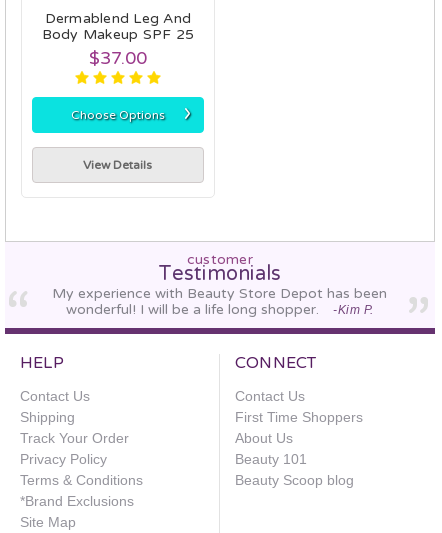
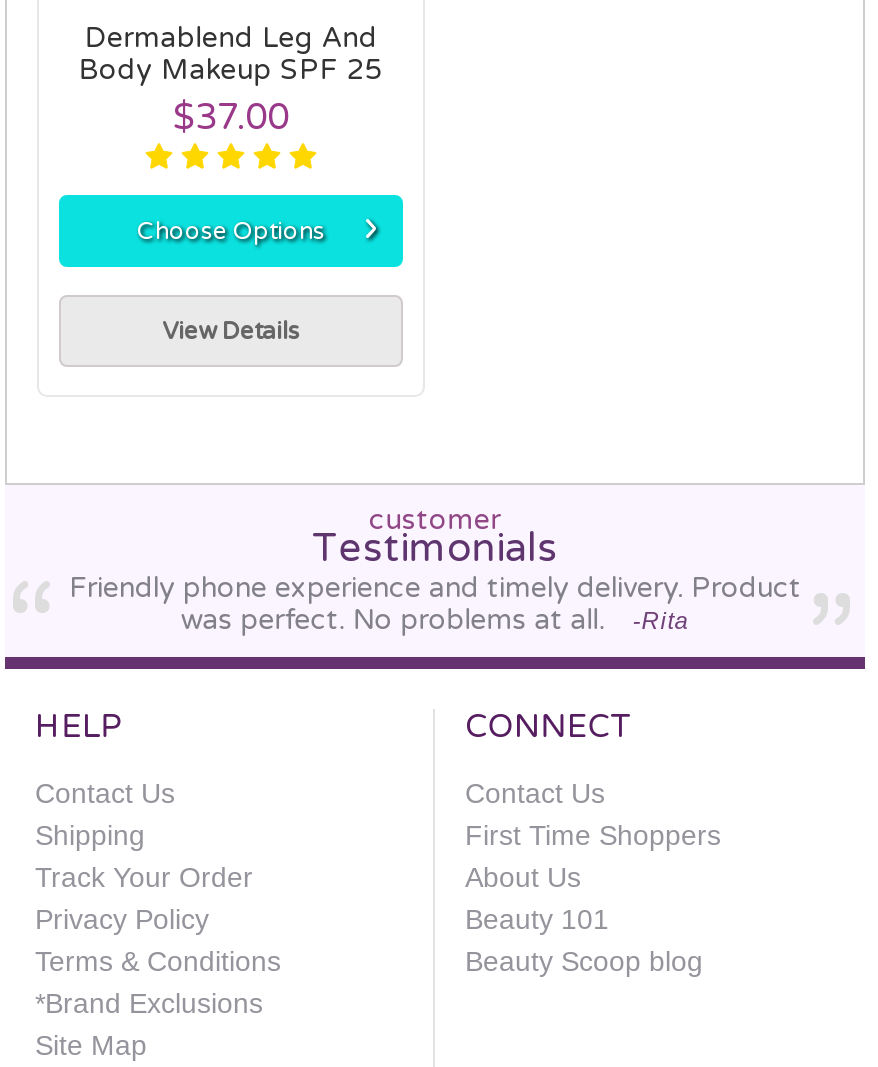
[52,285,387,318] My experience with Beauty Store Depot has been | wonderful! I will be a life long shopper. | -Kim P. -> [69,571,801,637] Friendly phone experience and timely delivery. Product | was perfect. No problems at all. | -Rita

